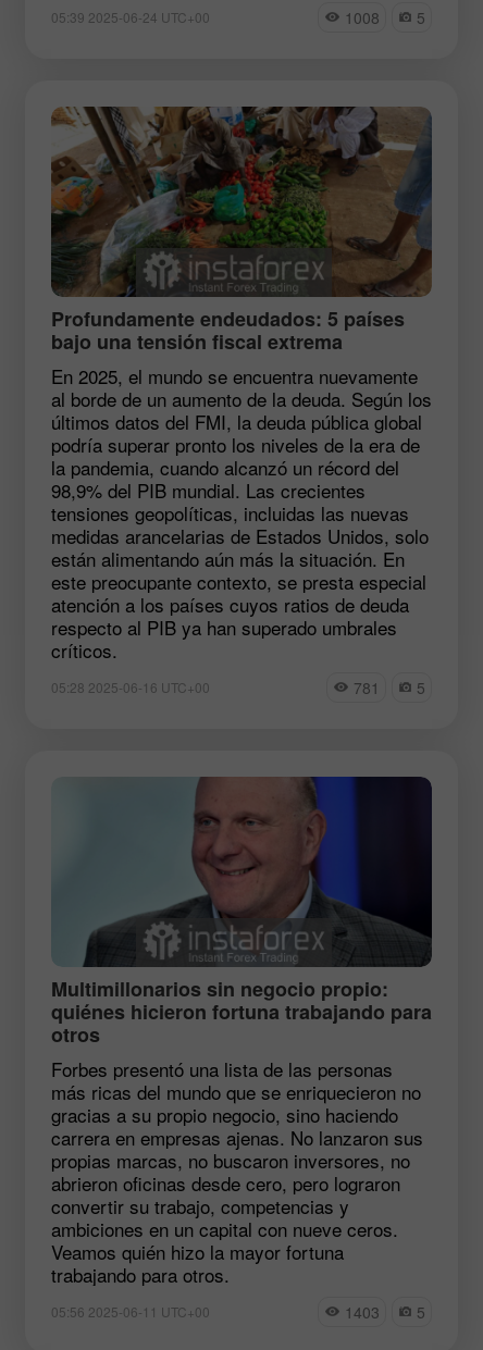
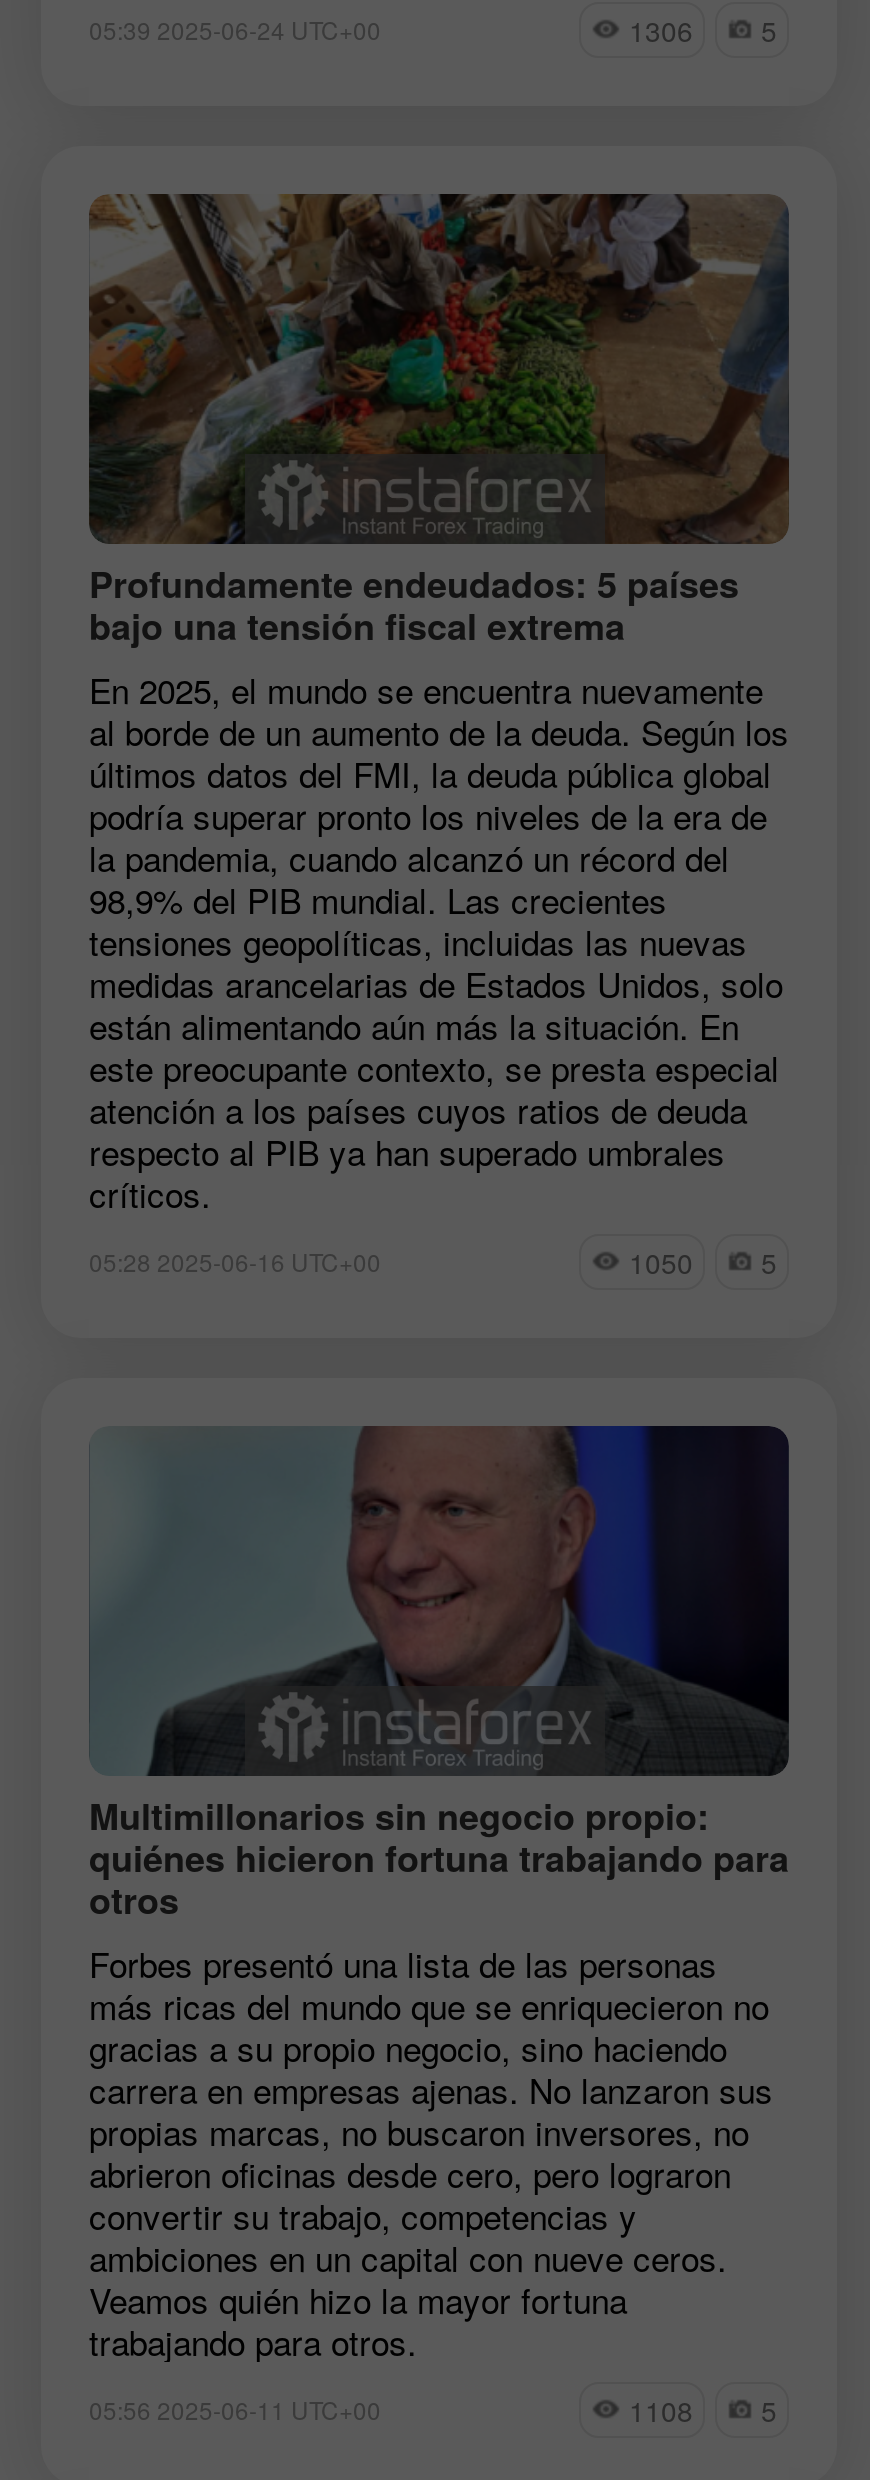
[345,7,425,28] 1008 5 -> [629,10,777,50] 1306 5
[354,677,425,698] 781 5 -> [629,1242,777,1282] 1050 5
[345,1301,425,1323] 1403 5 -> [629,2390,777,2430] 1108 5

